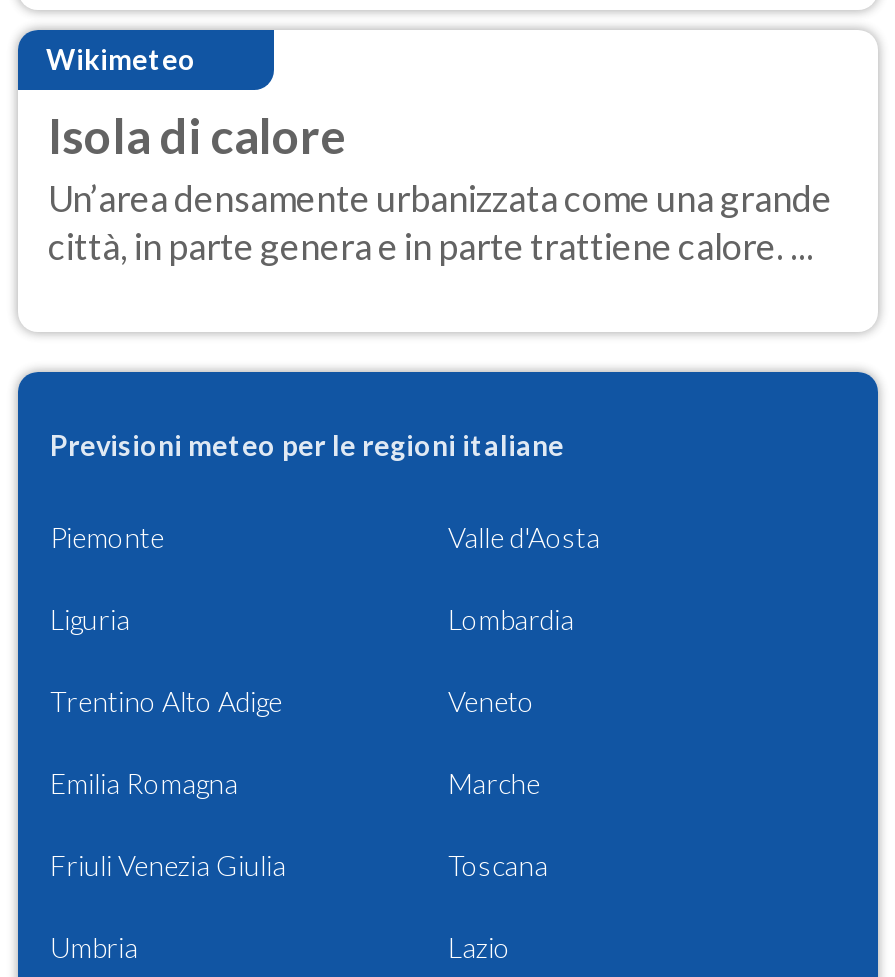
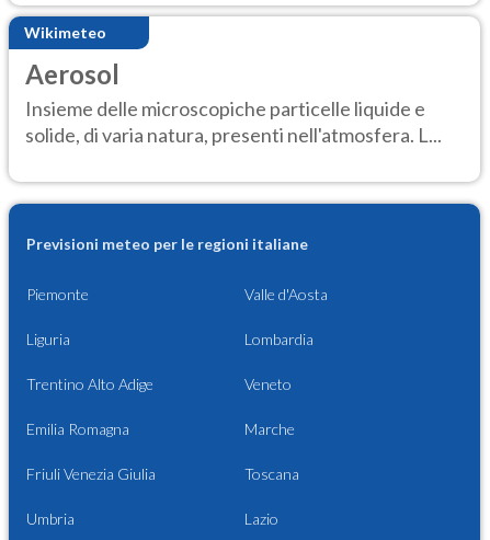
[48,105,832,268] Isola di calore | Un’area densamente urbanizzata come una grande | città, in parte genera e in parte trattiene calore. ... -> [25,58,442,147] Aerosol | Insieme delle microscopiche particelle liquide e | solide, di varia natura, presenti nell'atmosfera. L...

